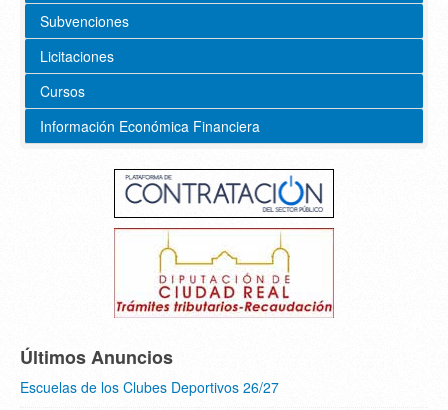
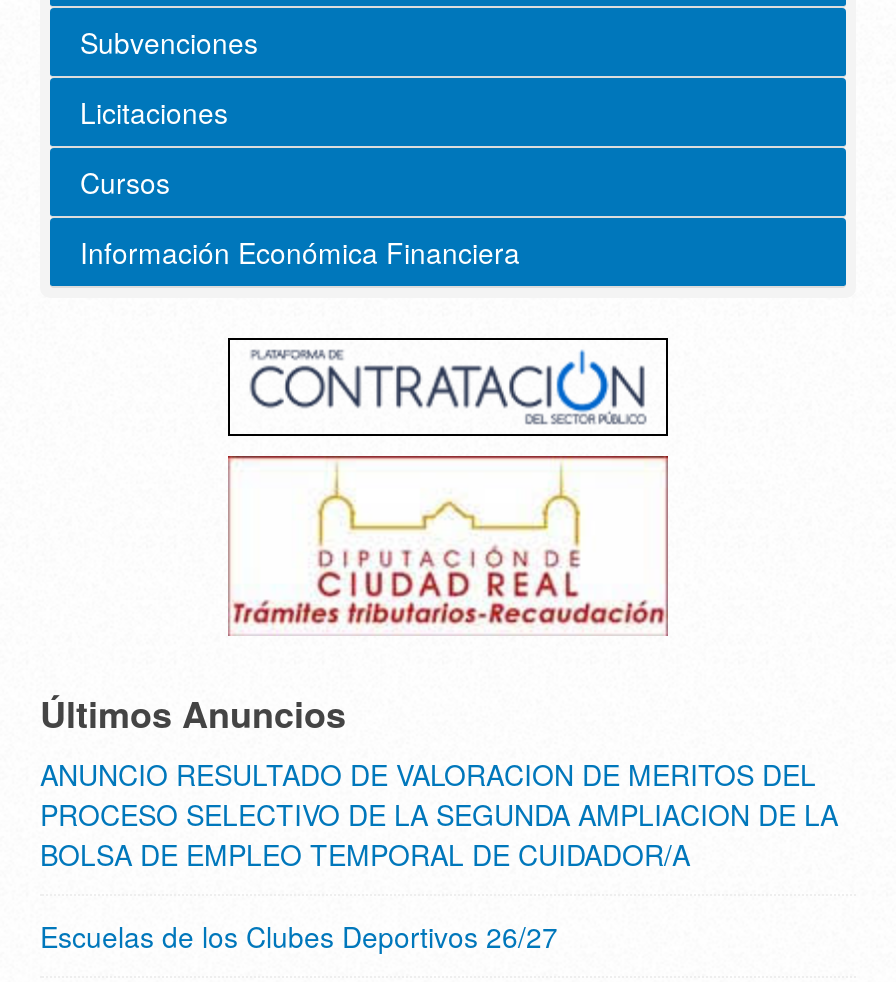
none -> [40,753,838,873] ANUNCIO RESULTADO DE VALORACION DE MERITOS DEL | PROCESO SELECTIVO DE LA SEGUNDA AMPLIACION DE LA | BOLSA DE EMPLEO TEMPORAL DE CUIDADOR/A

